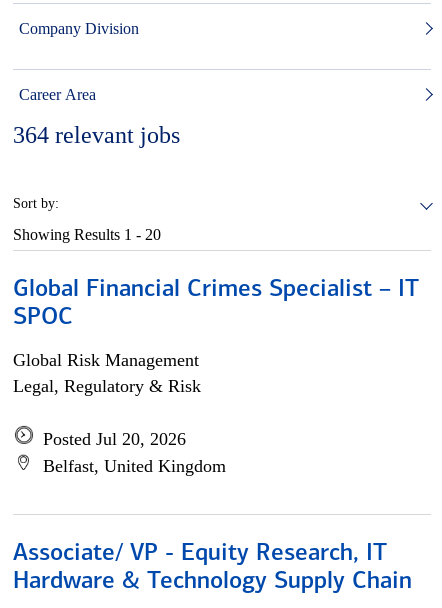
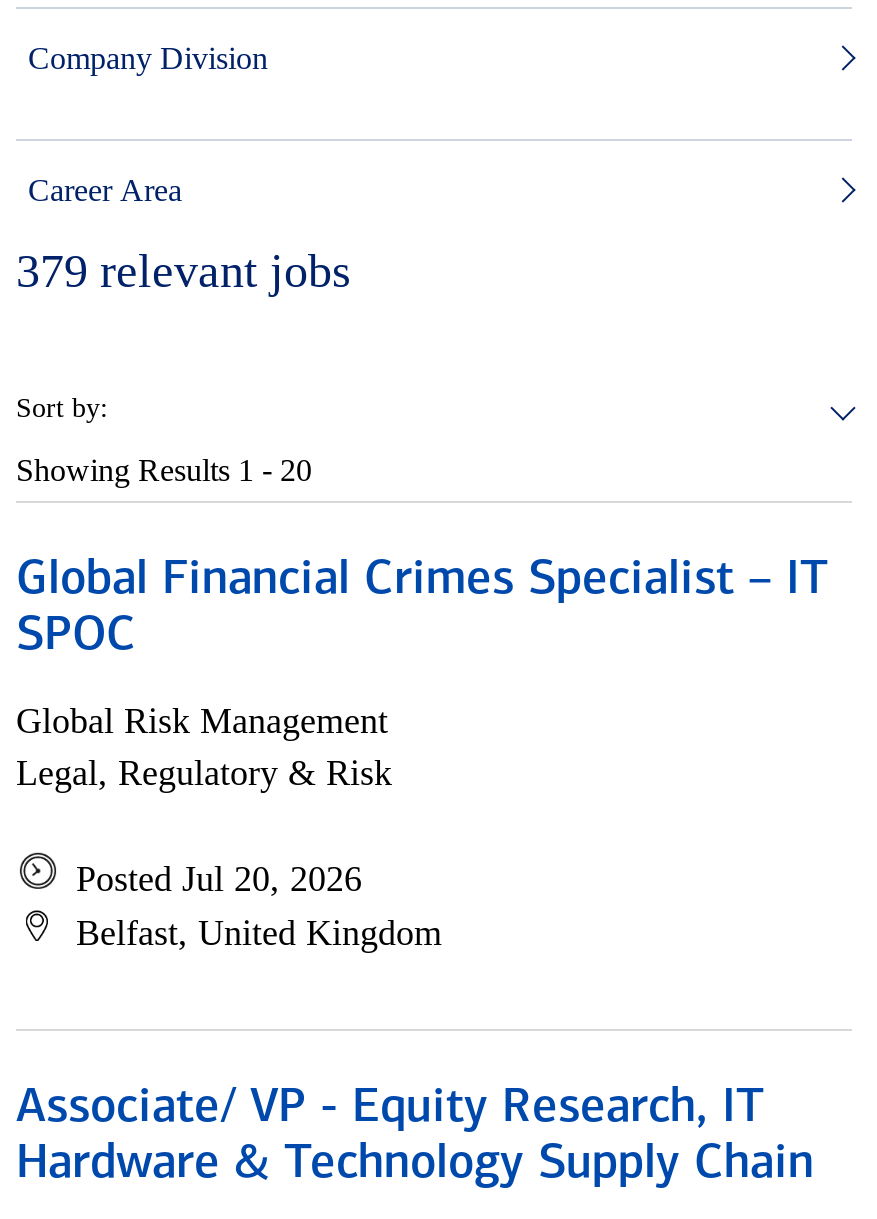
[13,122,180,148] 364 relevant jobs -> [16,245,350,297] 379 relevant jobs

